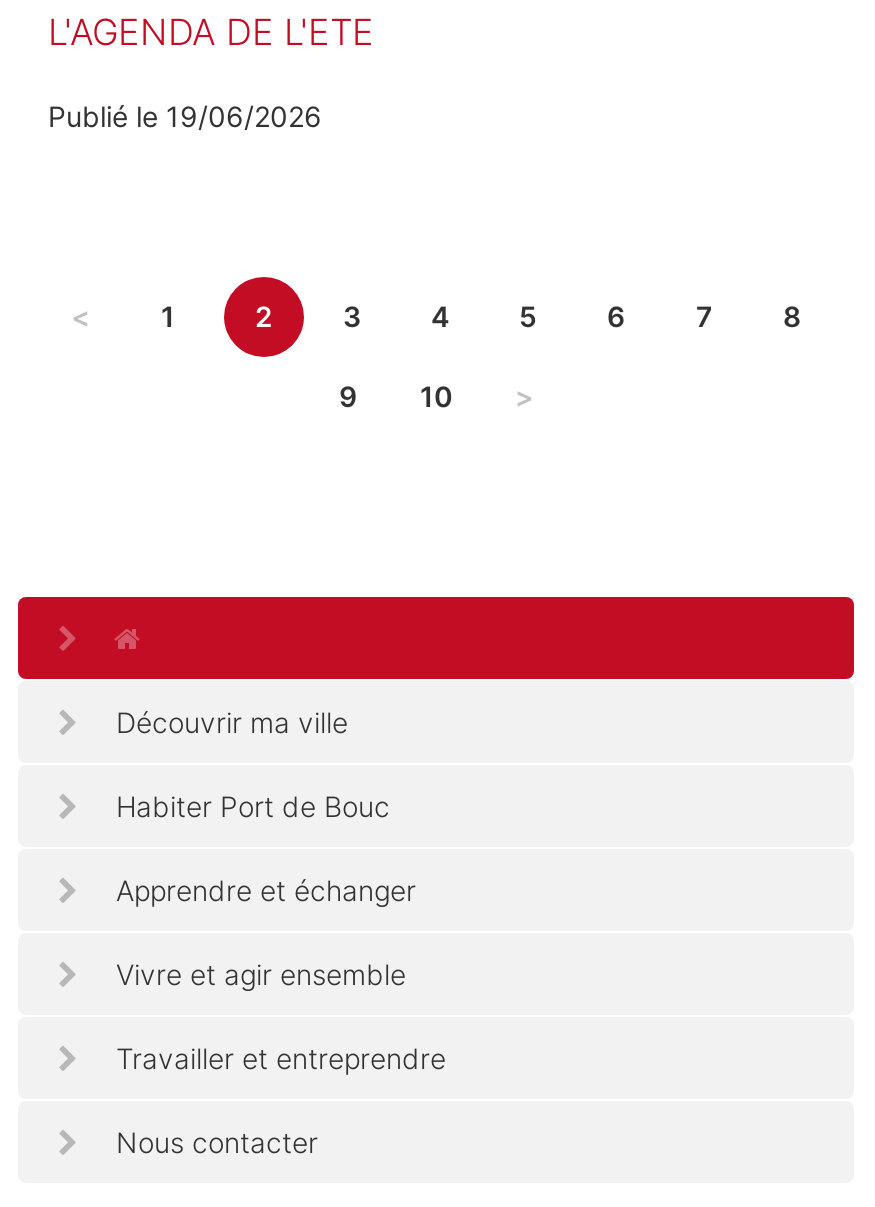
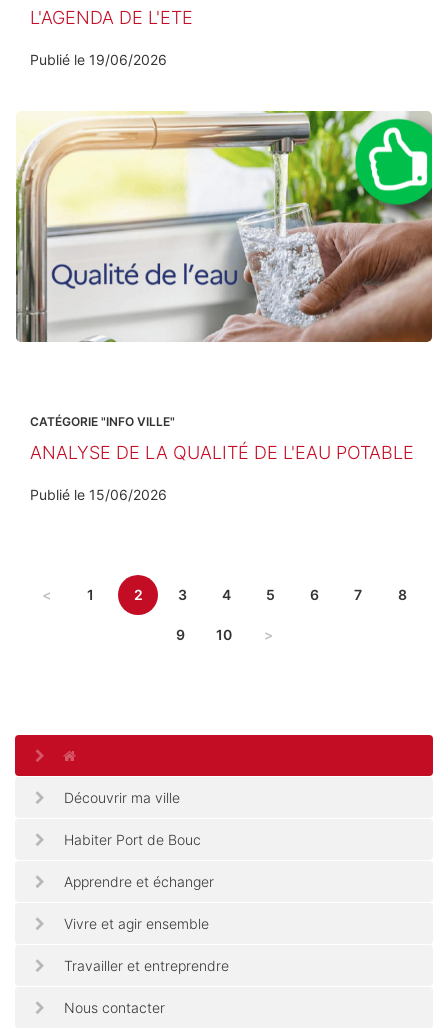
none -> [15,110,433,343] [image]
none -> [30,414,414,503] CATÉGORIE "INFO VILLE" | ANALYSE DE LA QUALITÉ DE L'EAU POTABLE | Publié le 15/06/2026

